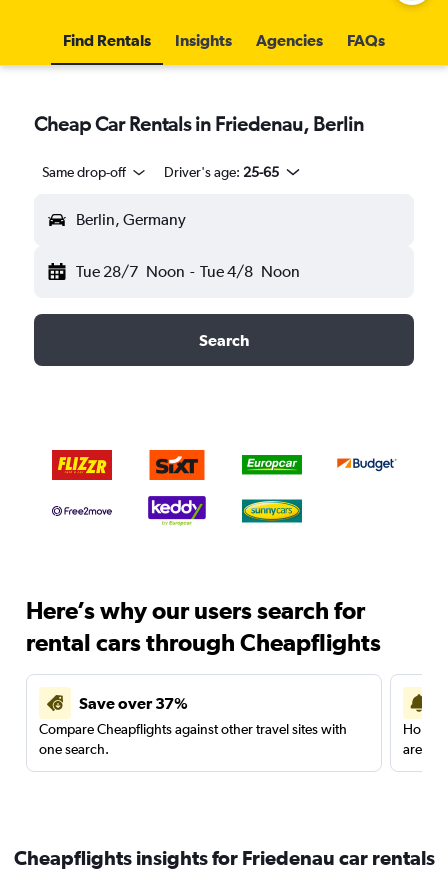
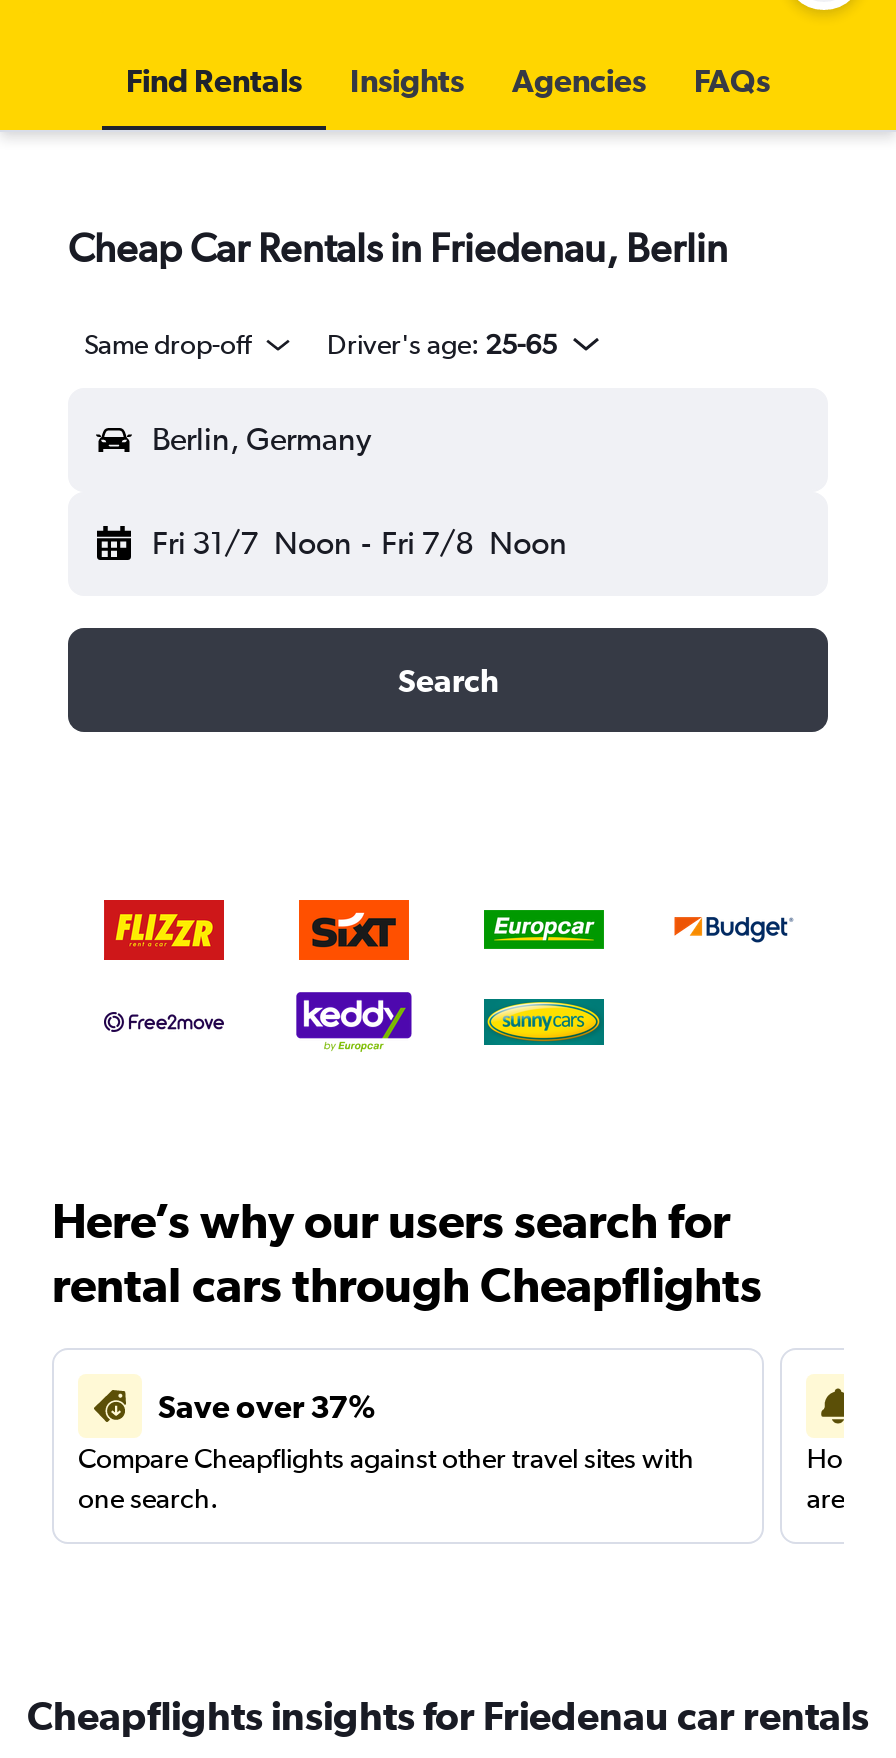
[76,262,300,281] Tue 28/7 Noon - Tue 4/8 Noon -> [152,524,567,562] Fri 31/7 Noon - Fri 7/8 Noon

